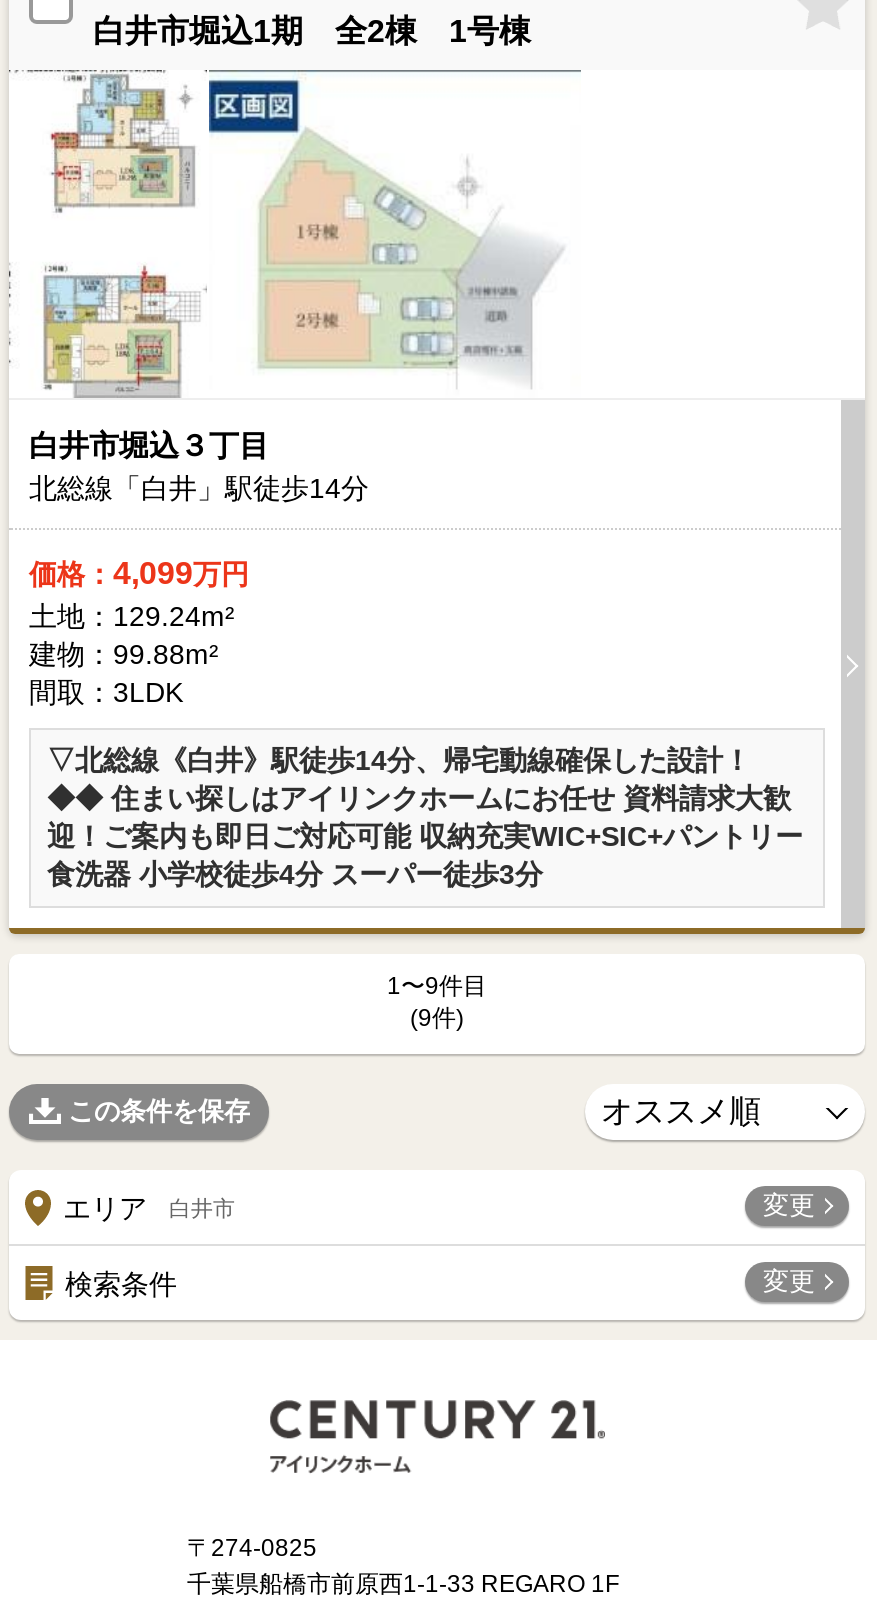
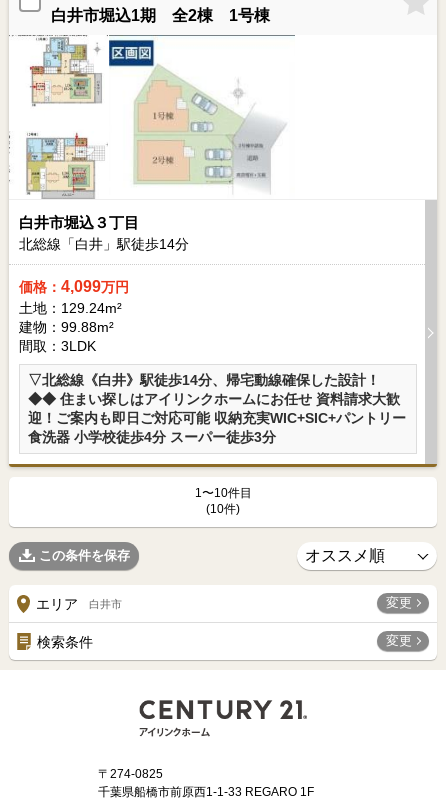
[387,971,487,999] 1〜9件目 -> [194,485,251,499] 1〜10件目
[410,1003,464,1031] (9件) -> [206,501,240,515] (10件)

